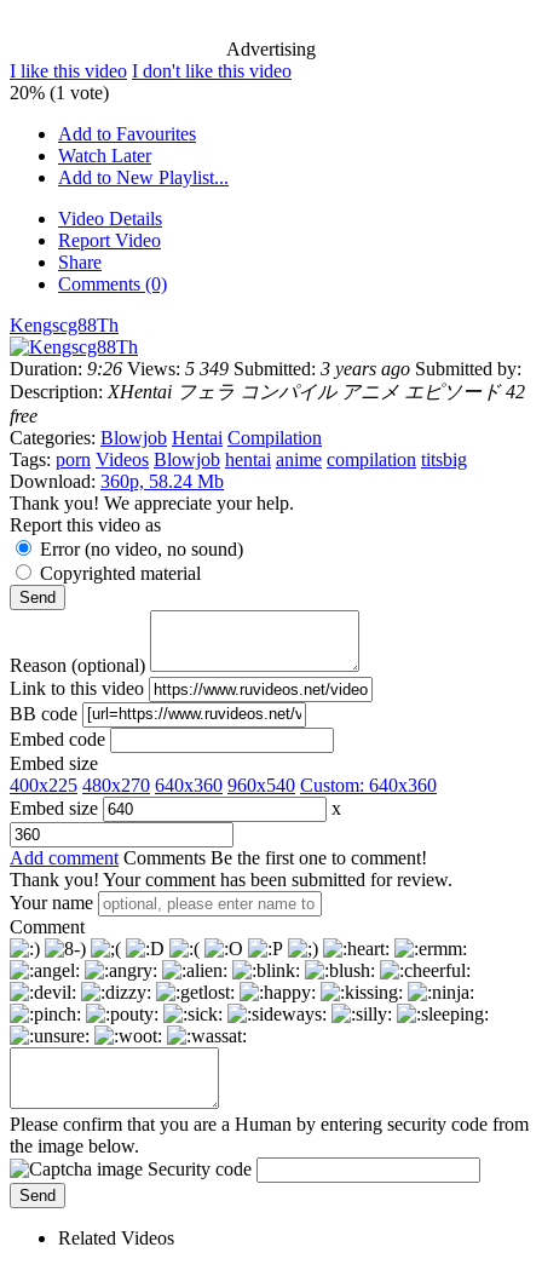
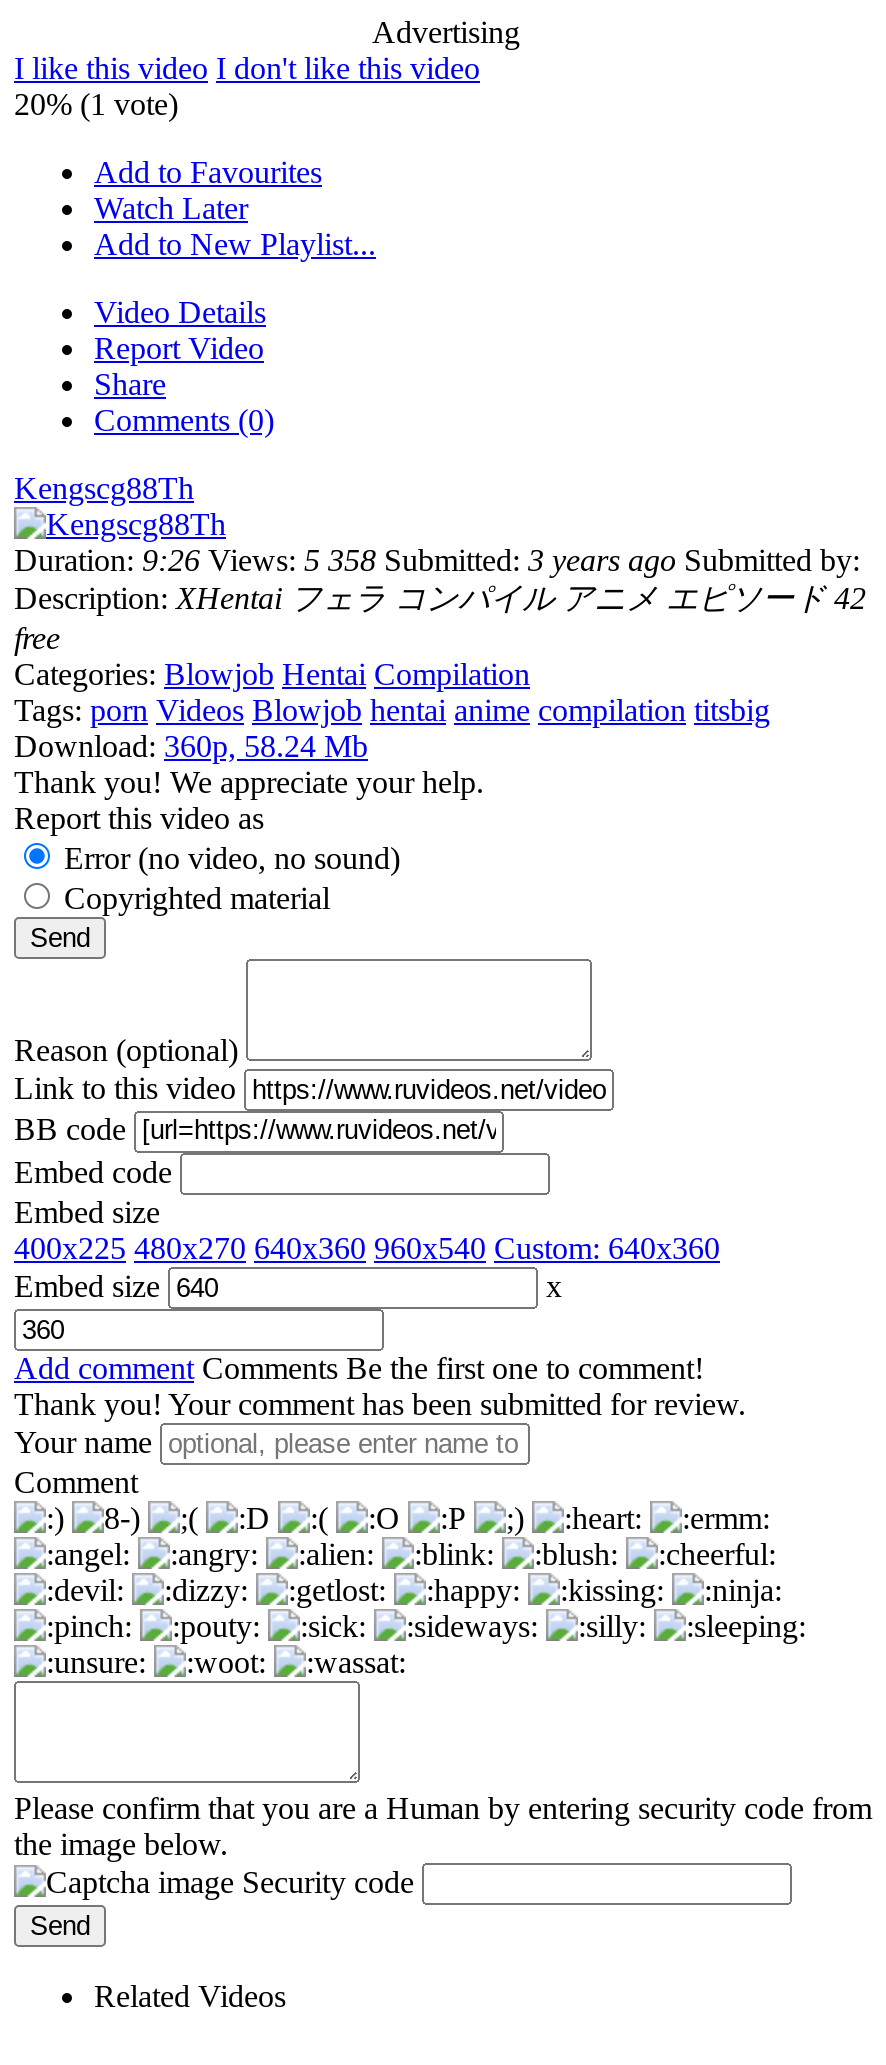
[10,358,521,379] Duration: 9:26 Views: 5 349 Submitted: 3 years ago Submitted by: -> [14,543,860,577] Duration: 9:26 Views: 5 358 Submitted: 3 years ago Submitted by:

